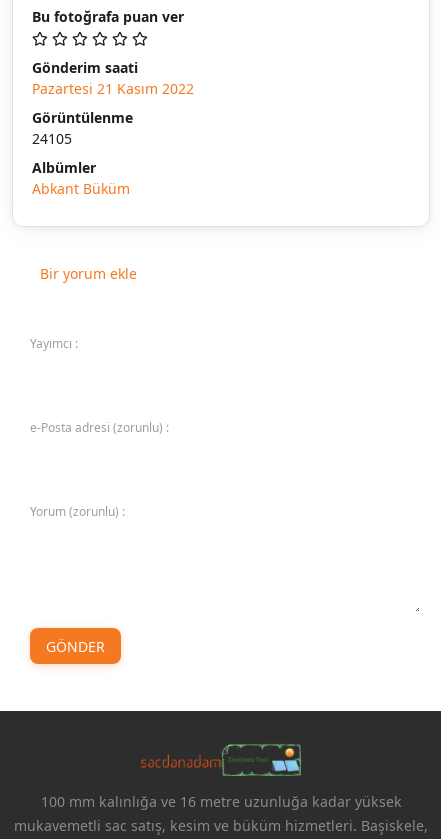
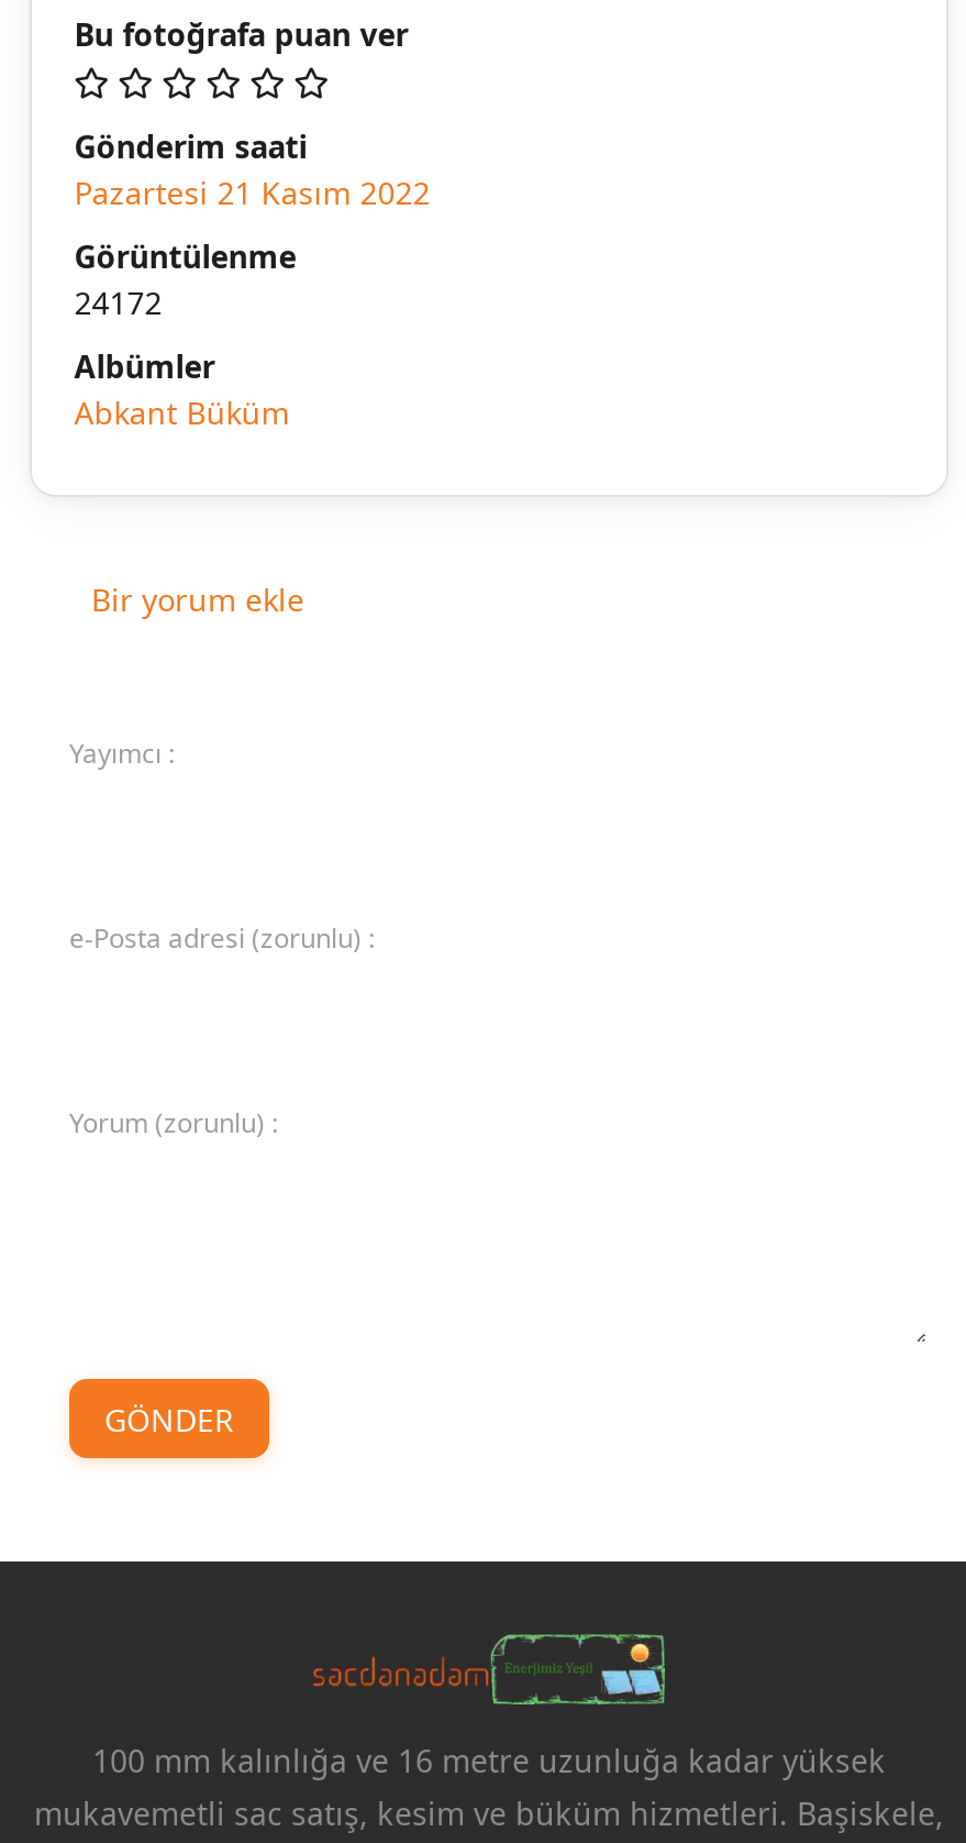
[32,129,72,148] 24105 -> [74,282,162,324] 24172

